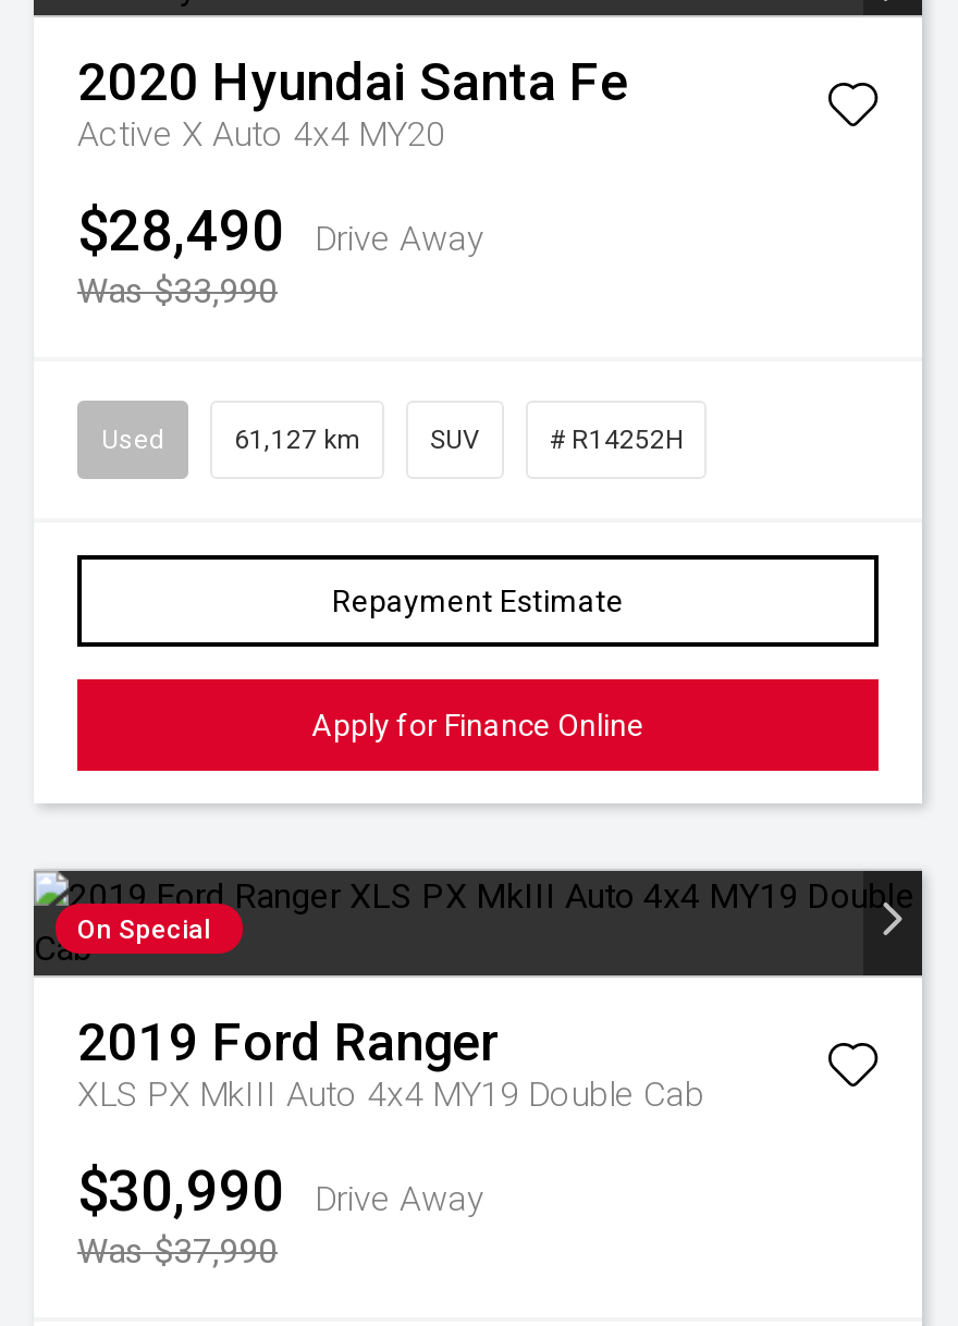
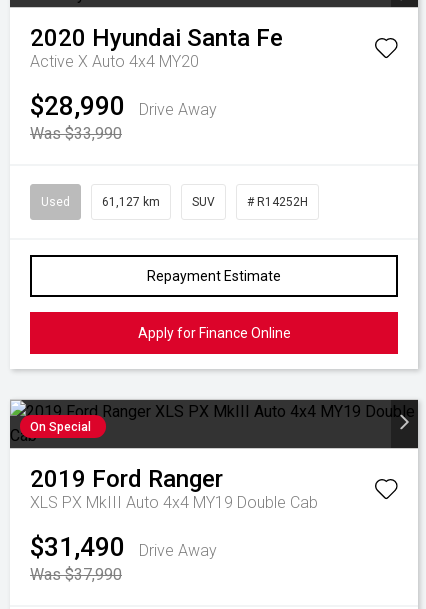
[77,198,484,263] $28,490 Drive Away -> [30,91,217,121] $28,990 Drive Away
[77,1158,484,1224] $30,990 Drive Away -> [30,532,217,562] $31,490 Drive Away

